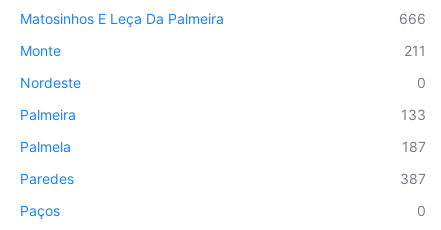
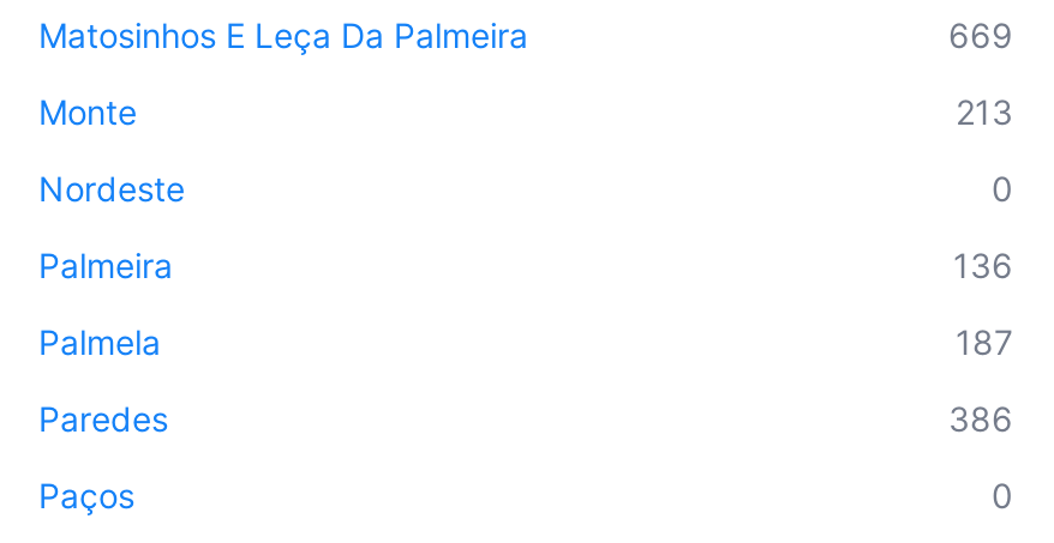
[399,10,426,27] 666 -> [948,13,1013,54] 669
[404,42,426,59] 211 -> [956,90,1013,131] 213
[401,106,426,123] 133 -> [953,244,1013,284] 136
[400,170,426,187] 387 -> [948,397,1013,438] 386

